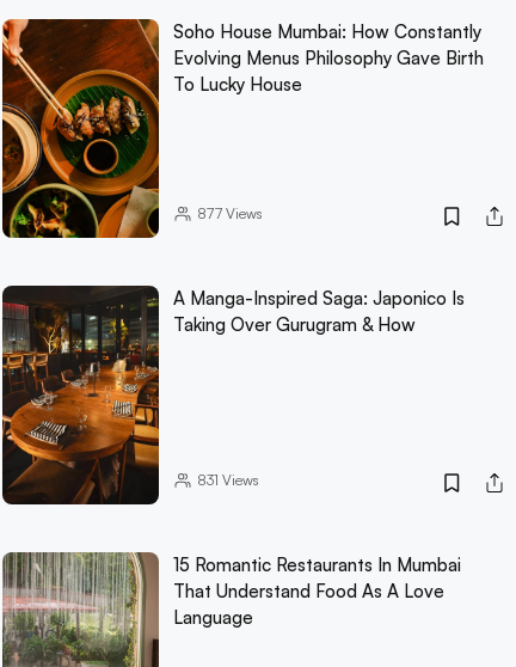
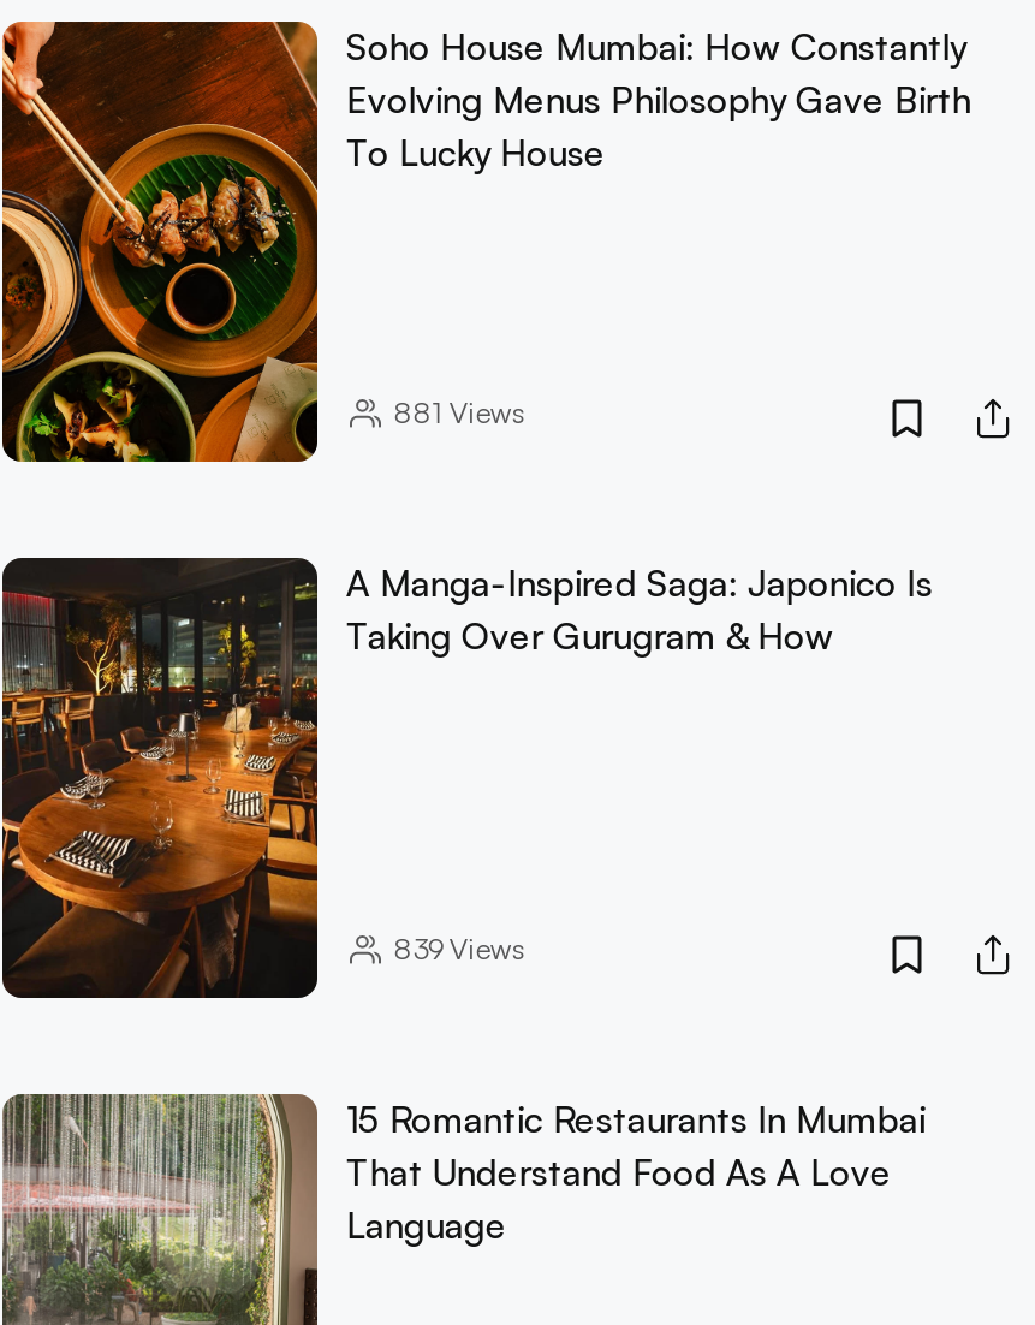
[197,204,263,222] 877 Views -> [394,394,524,430] 881 Views
[197,471,259,489] 831Views -> [394,930,524,966] 839Views

